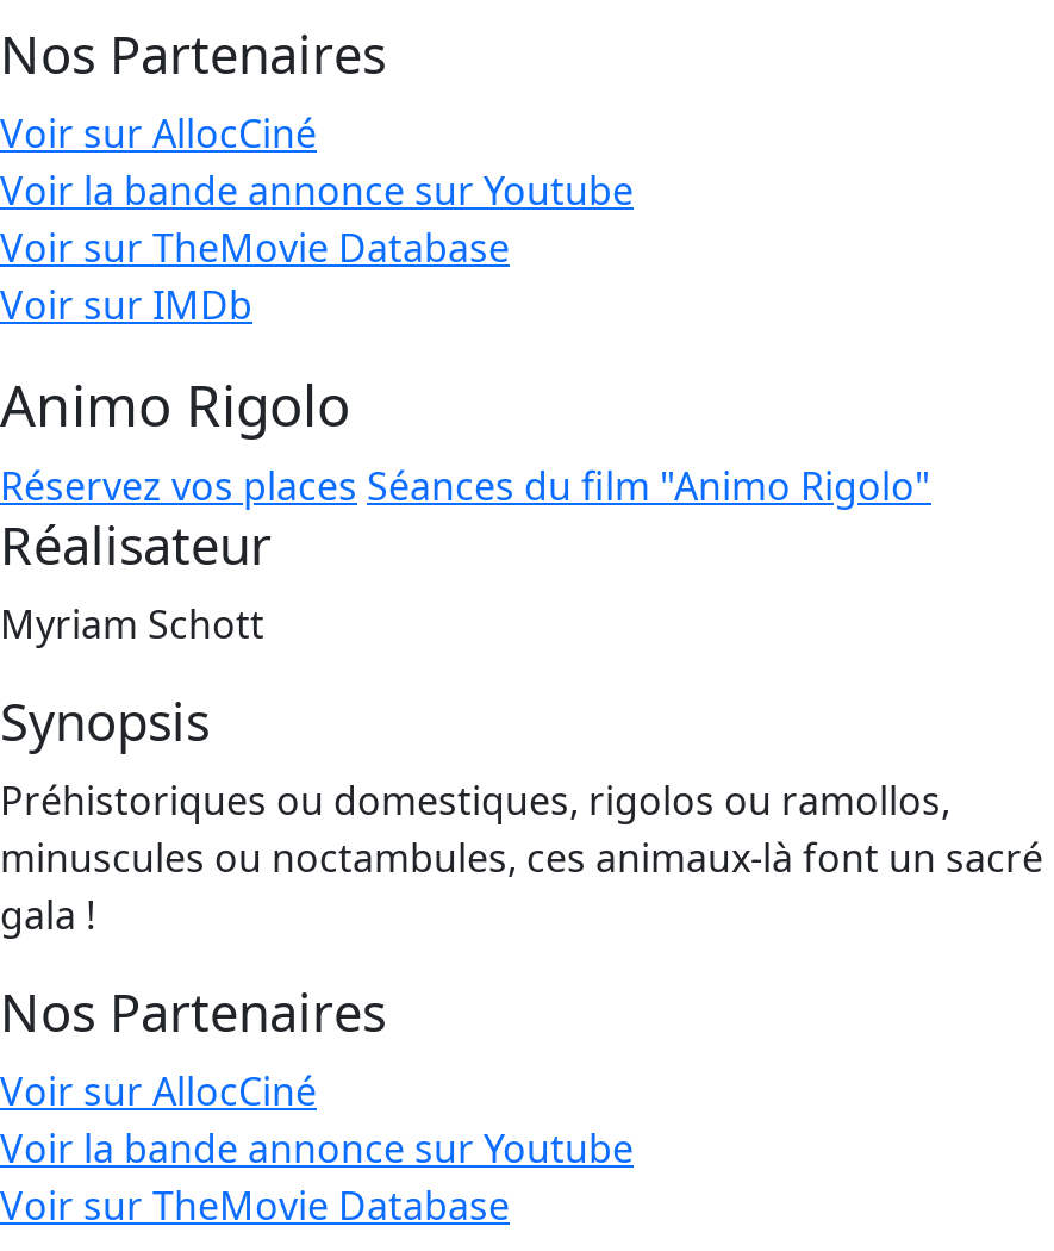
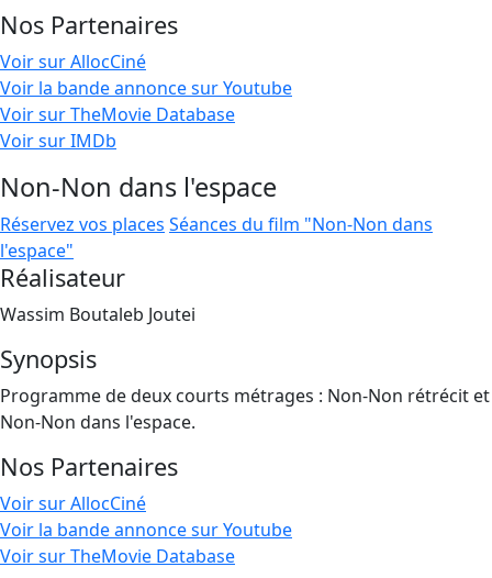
[0,367,931,512] Animo Rigolo | Réservez vos places Séances du film "Animo Rigolo" -> [0,169,433,263] Non-Non dans l'espace | Réservez vos places Séances du film "Non-Non dans | l'espace"
moved [0,510,272,579] -> [0,262,125,293]: Réalisateur
[0,598,264,651] Myriam Schott -> [0,302,195,326] Wassim Boutaleb Joutei
moved [0,686,210,755] -> [0,343,97,375]: Synopsis
[0,774,1043,941] Préhistoriques ou domestiques, rigolos ou ramollos, | minuscules ou noctambules, ces animaux-là font un sacré | gala ! -> [0,384,490,434] Programme de deux courts métrages : Non-Non rétrécit et | Non-Non dans l'espace.

